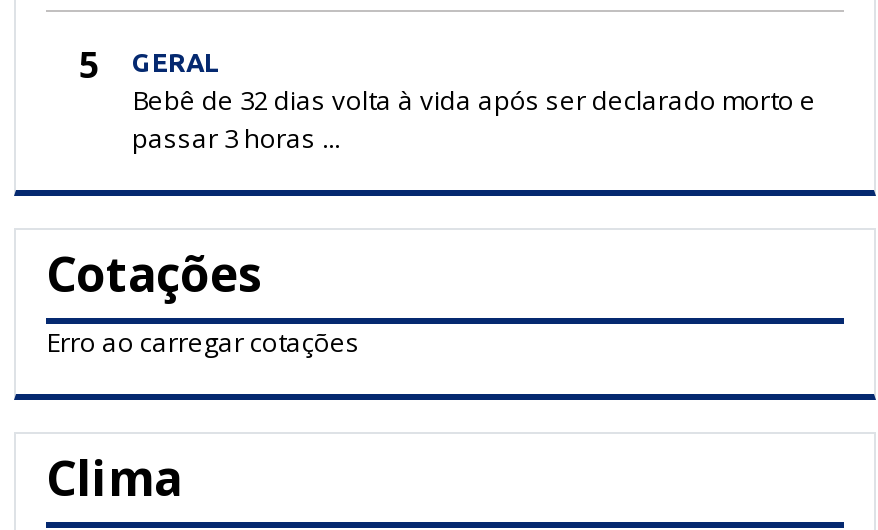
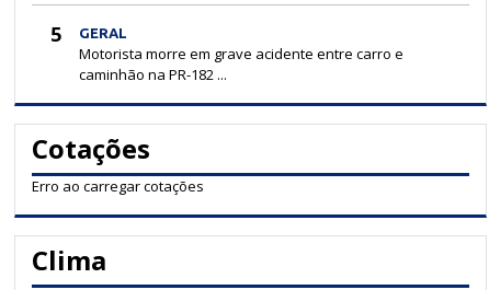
[132,83,816,157] Bebê de 32 dias volta à vida após ser declarado morto e | passar 3 horas ... -> [79,44,403,85] Motorista morre em grave acidente entre carro e | caminhão na PR-182 ...

